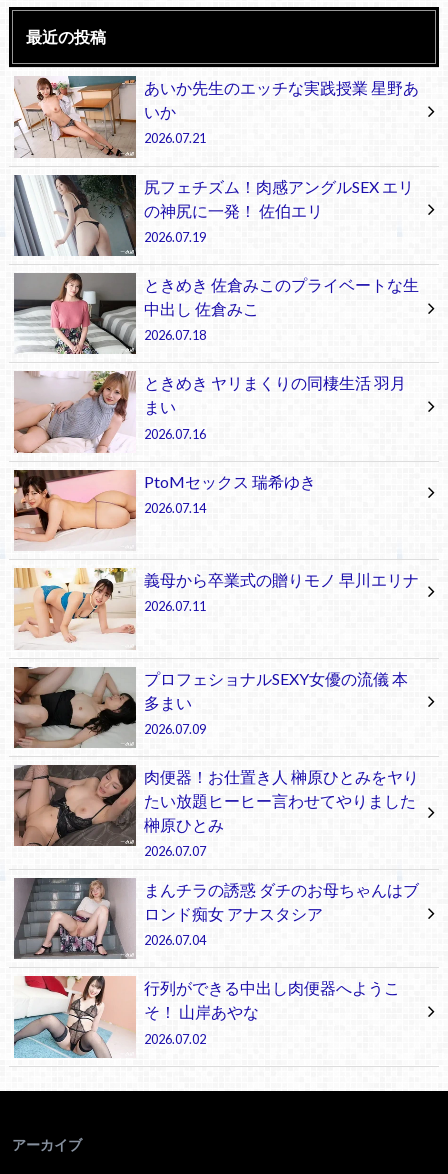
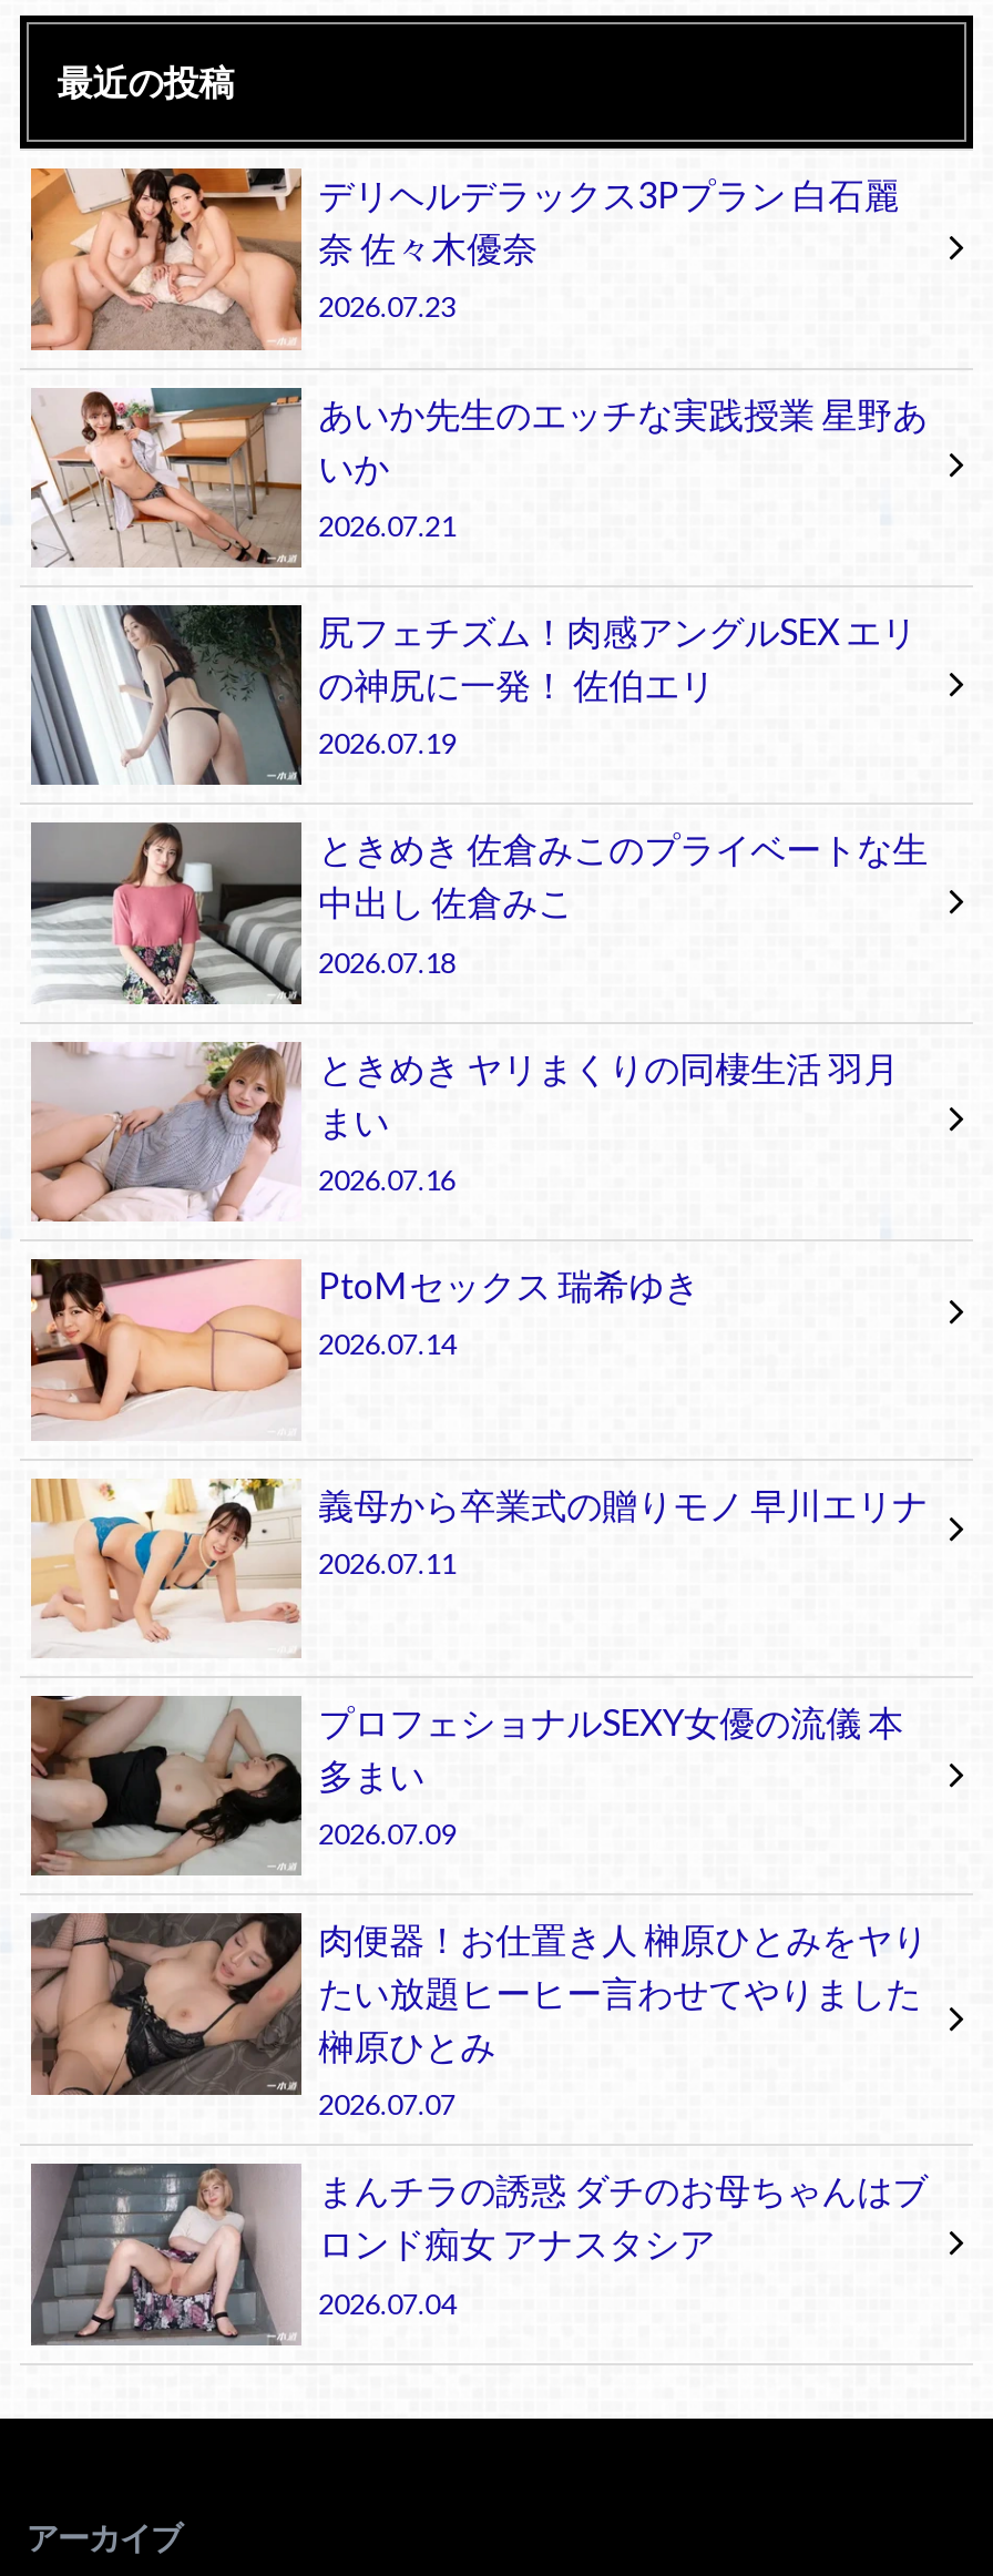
none -> [29,166,899,350] [image] | デリヘルデラックス3Pプラン 白石麗 | 奈 佐々木優奈 | 2026.07.23
moved [7,78,419,968] -> [16,392,928,2363]: [image] | あいか先生のエッチな実践授業 星野あ | いか | ... | まんチラの誘惑 ダチのお母ちゃんはブ | 2026.07.04
[14,975,400,1058] [image] | 行列ができる中出し肉便器へようこ | そ！ 山岸あやな | 2026.07.02 -> none

